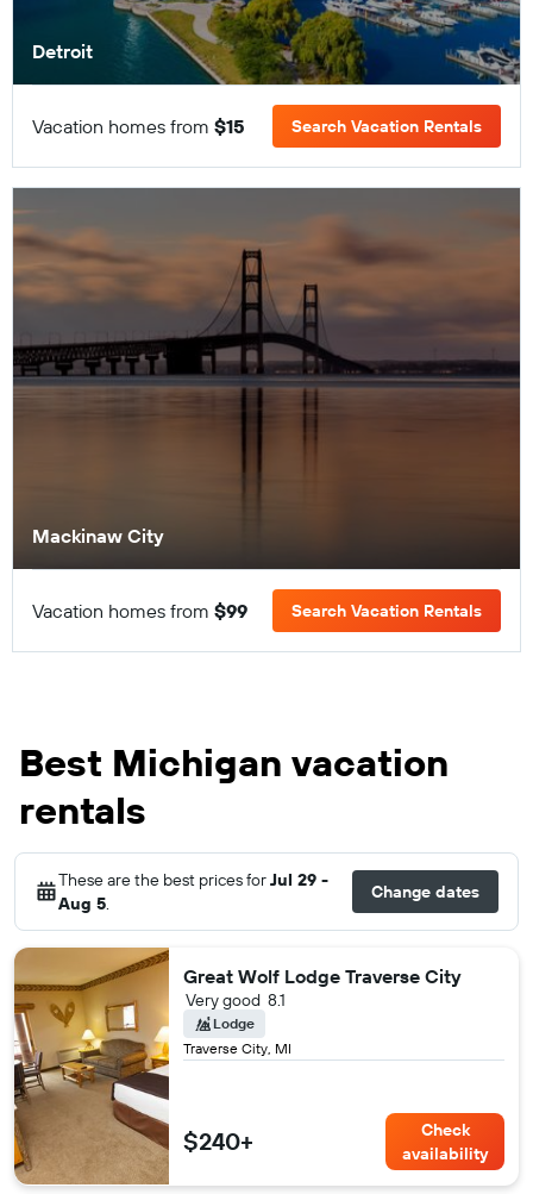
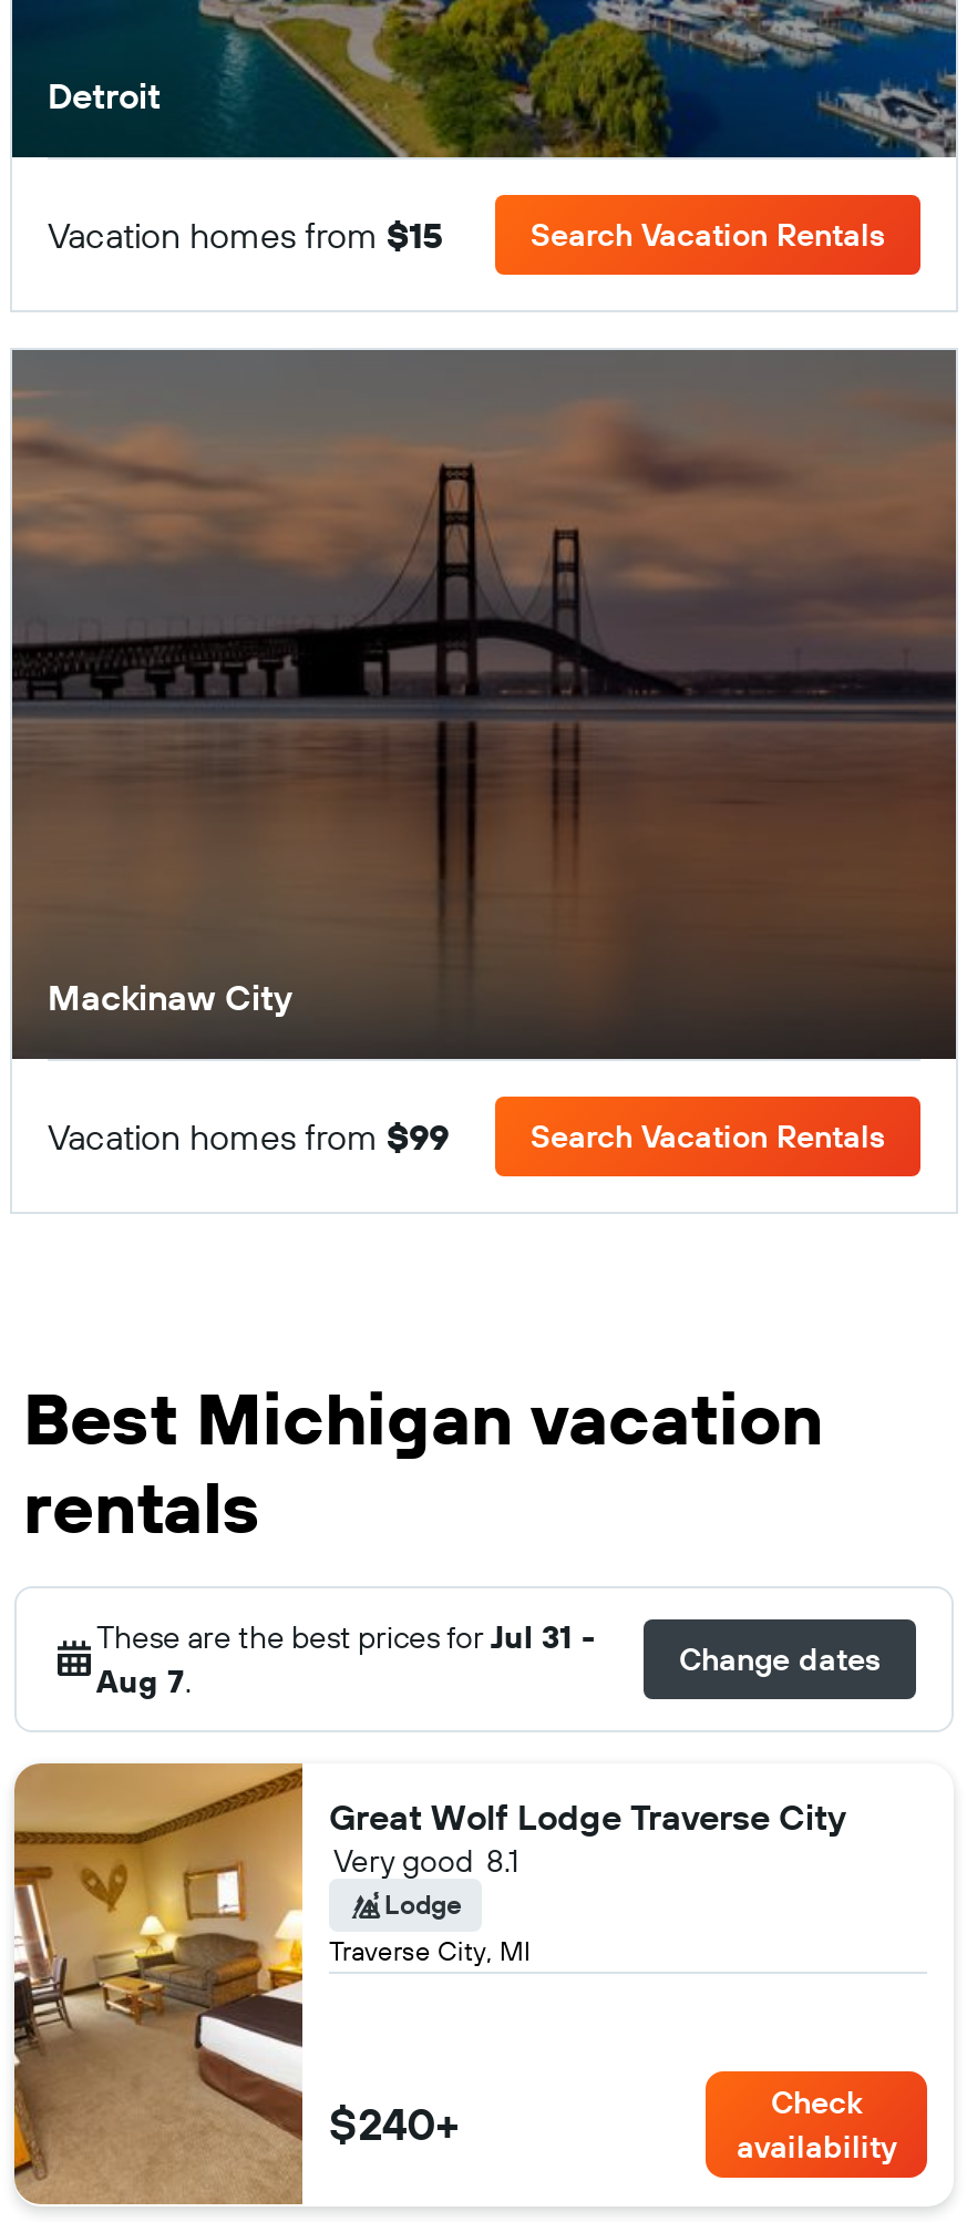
[58,868,328,890] These are the best prices for Jul 29 - -> [96,1616,595,1656] These are the best prices for Jul 31 -
[58,892,109,914] Aug 5. -> [96,1660,192,1700] Aug 7.

